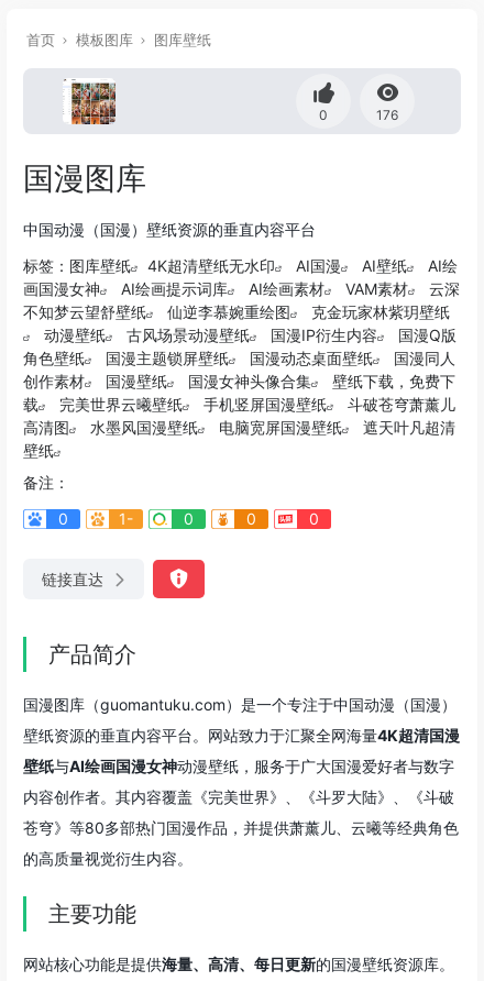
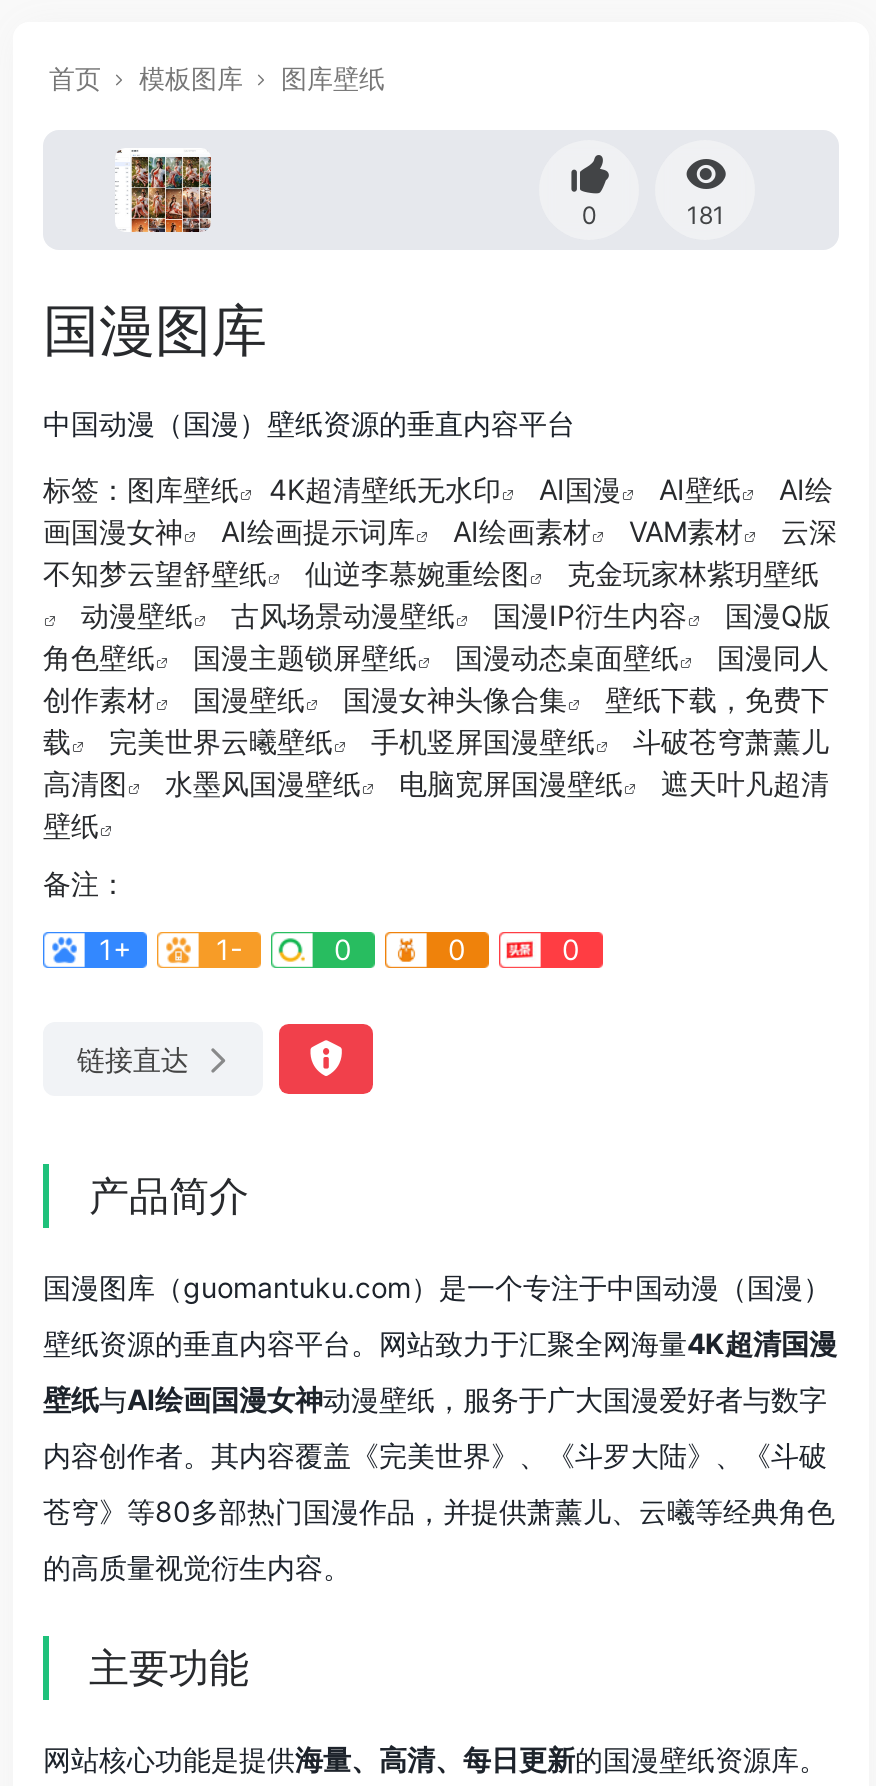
[377,106,399,123] 176 -> [687,199,725,229] 181
[58,509,68,528] 0 -> [99,932,131,966] 1+

